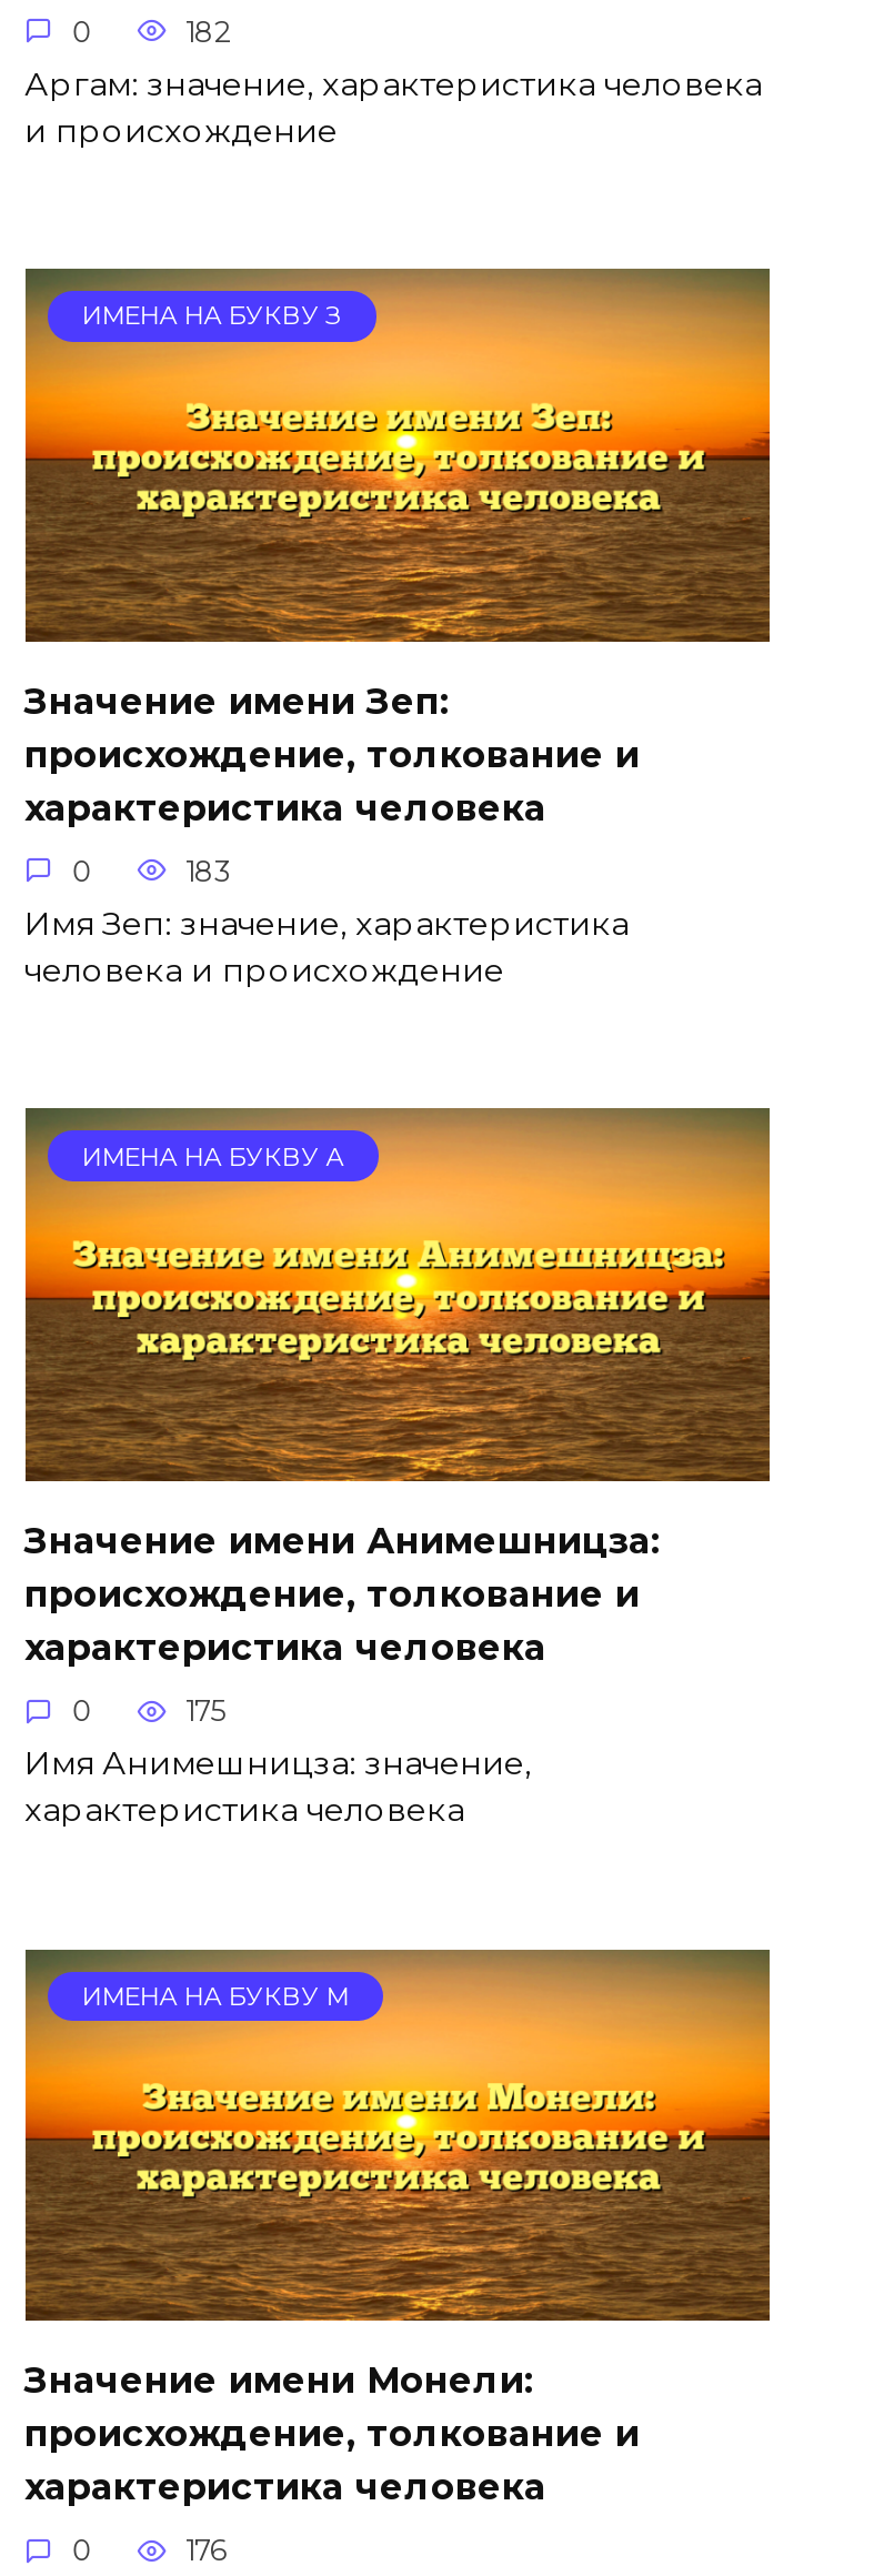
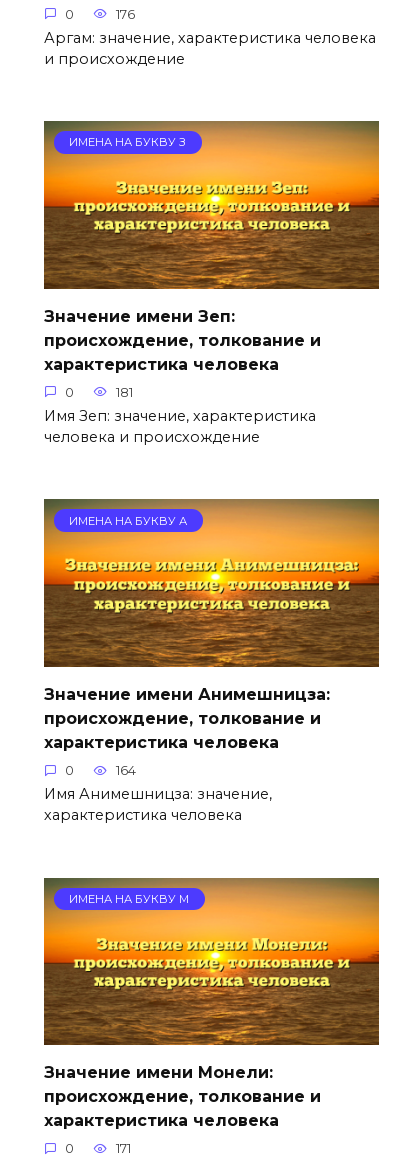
[185,15,230,48] 182 -> [116,7,135,22] 176
[185,855,232,888] 183 -> [116,385,133,400] 181
[185,1695,225,1728] 175 -> [116,763,136,778] 164
[185,2535,228,2568] 176 -> [116,1141,131,1156] 171

